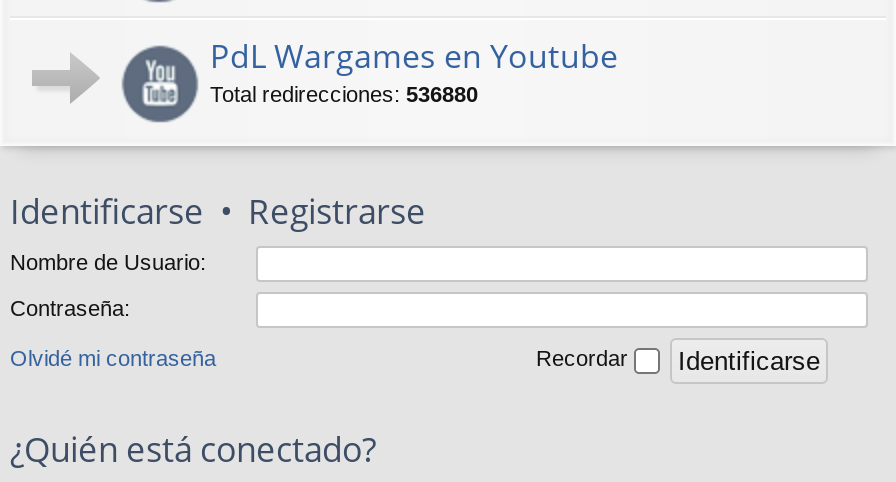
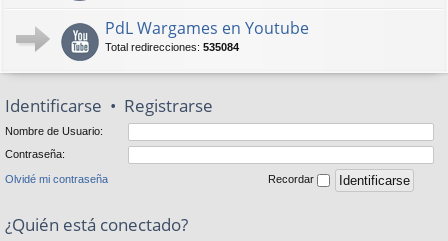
[210,82,478,106] Total redirecciones: 536880 -> [105,41,239,53] Total redirecciones: 535084

